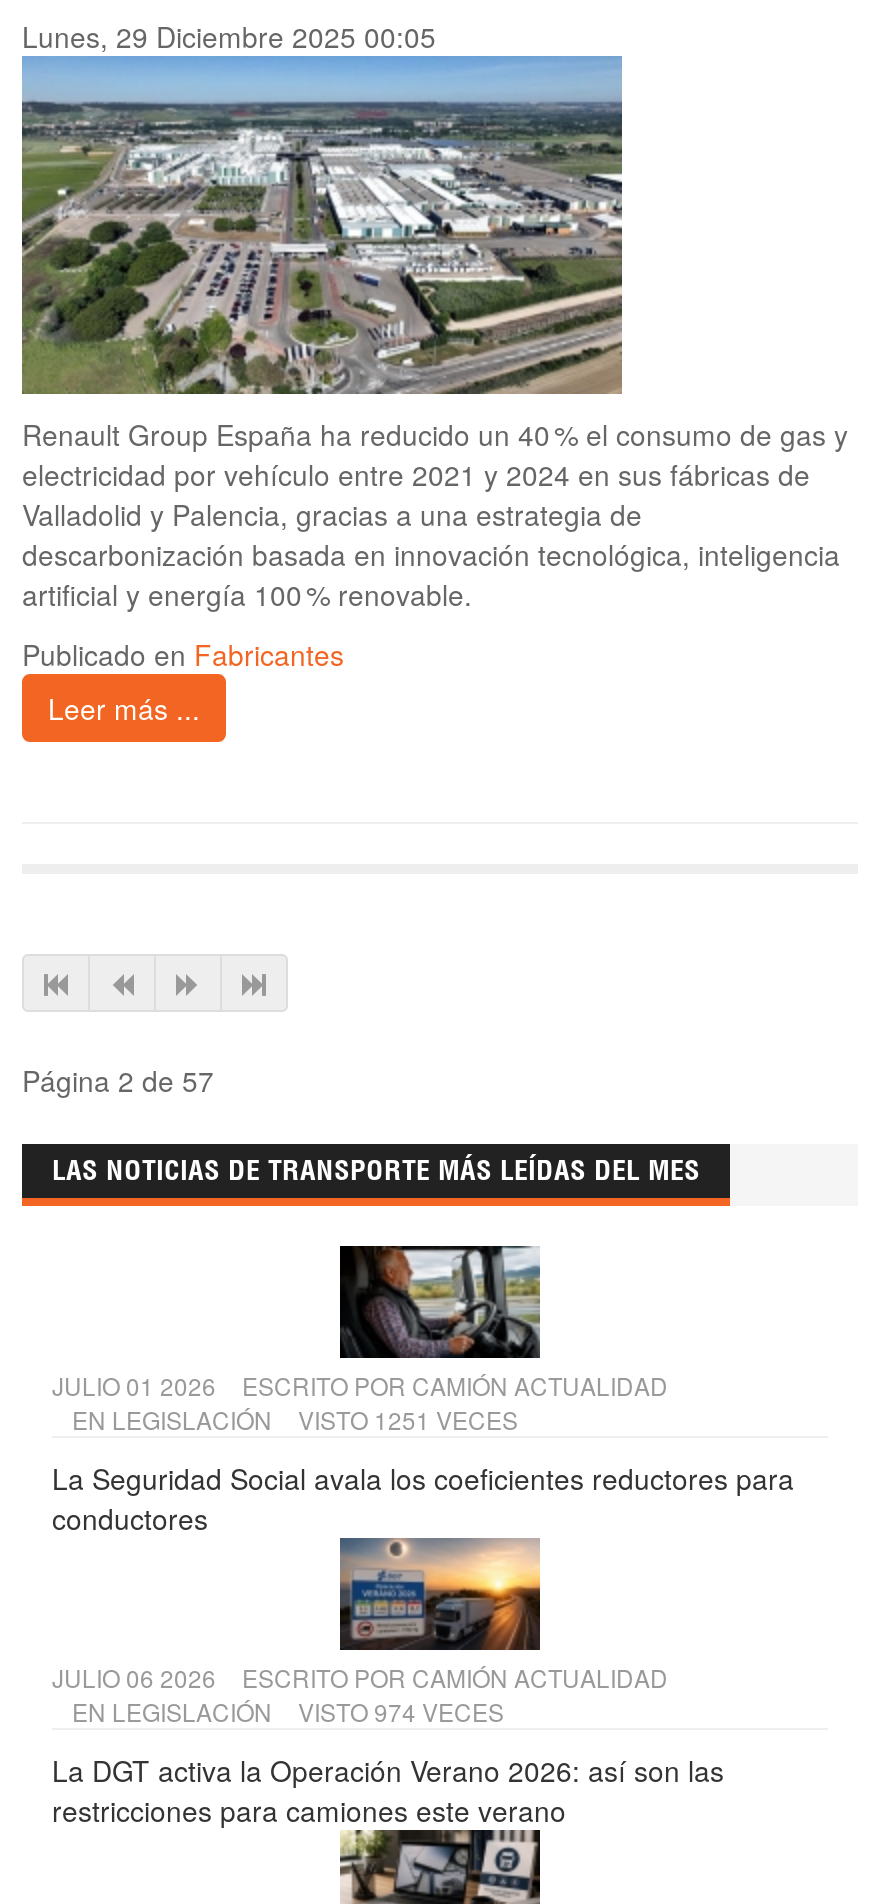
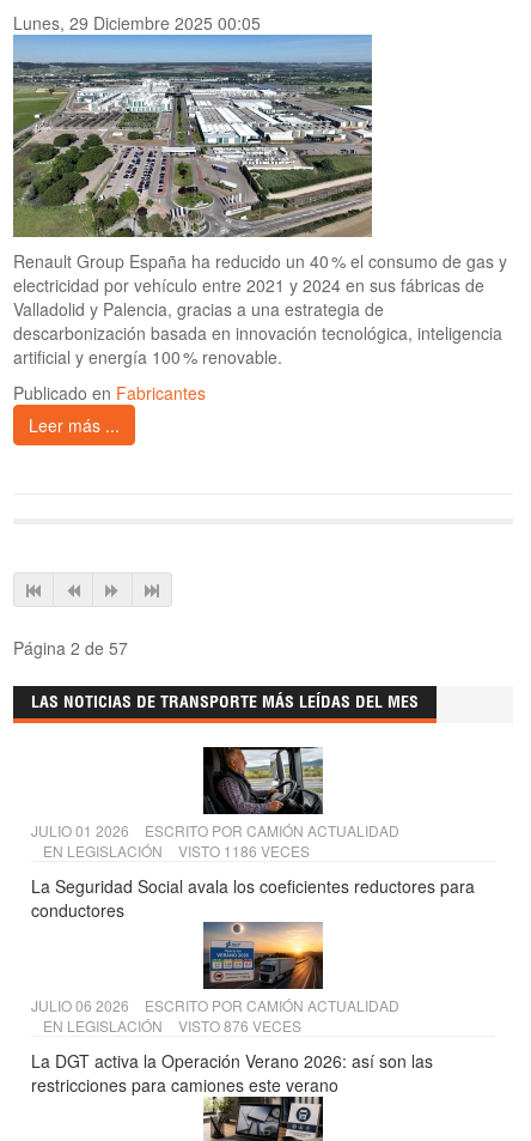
[72,1403,518,1437] EN LEGISLACIÓN VISTO 1251 VECES -> [43,841,310,861] EN LEGISLACIÓN VISTO 1186 VECES
[72,1695,504,1729] EN LEGISLACIÓN VISTO 974 VECES -> [43,1016,301,1036] EN LEGISLACIÓN VISTO 876 VECES

